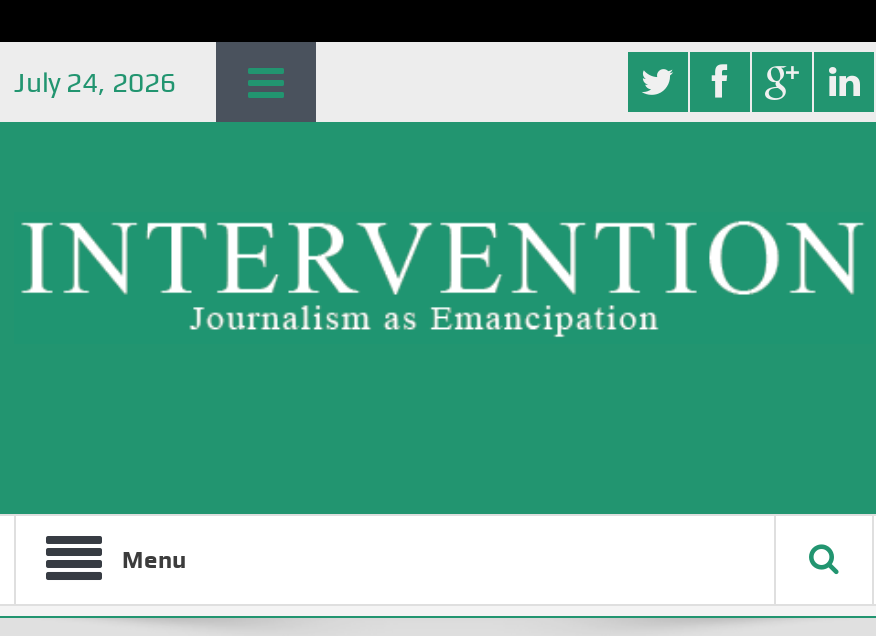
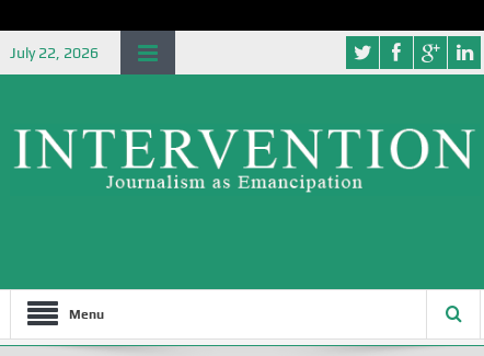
[14,66,176,98] July 24, 2026 -> [10,44,99,61] July 22, 2026

